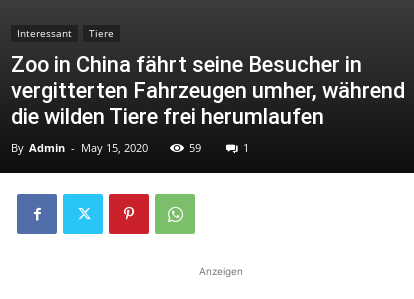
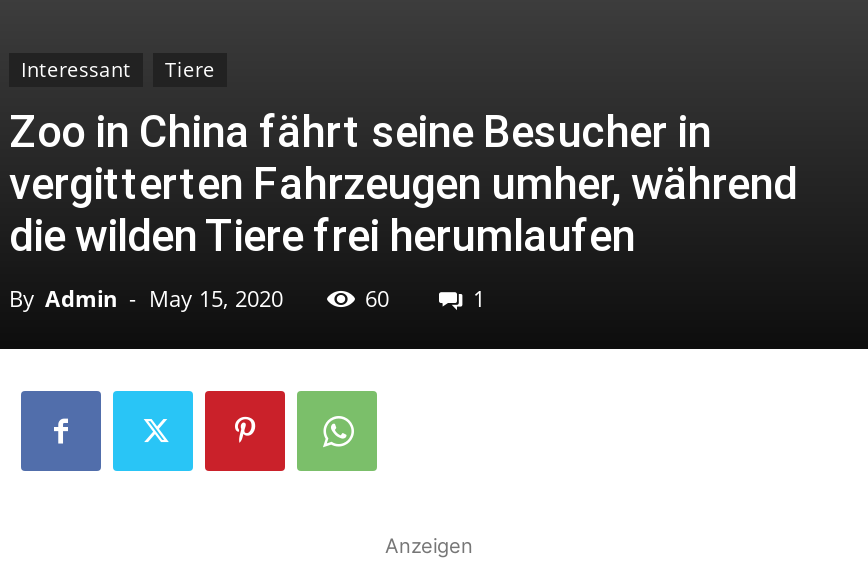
[189,140,201,155] 59 -> [365,283,389,313] 60

